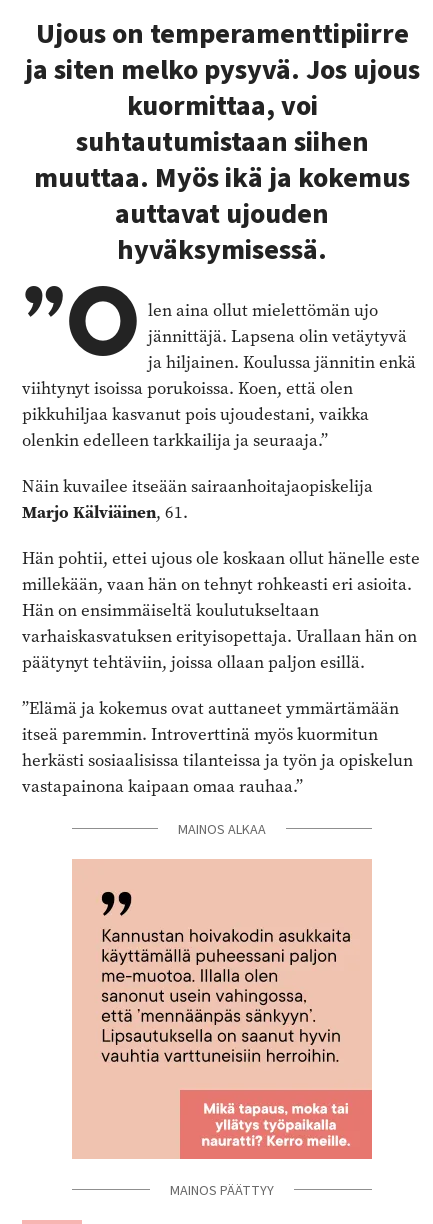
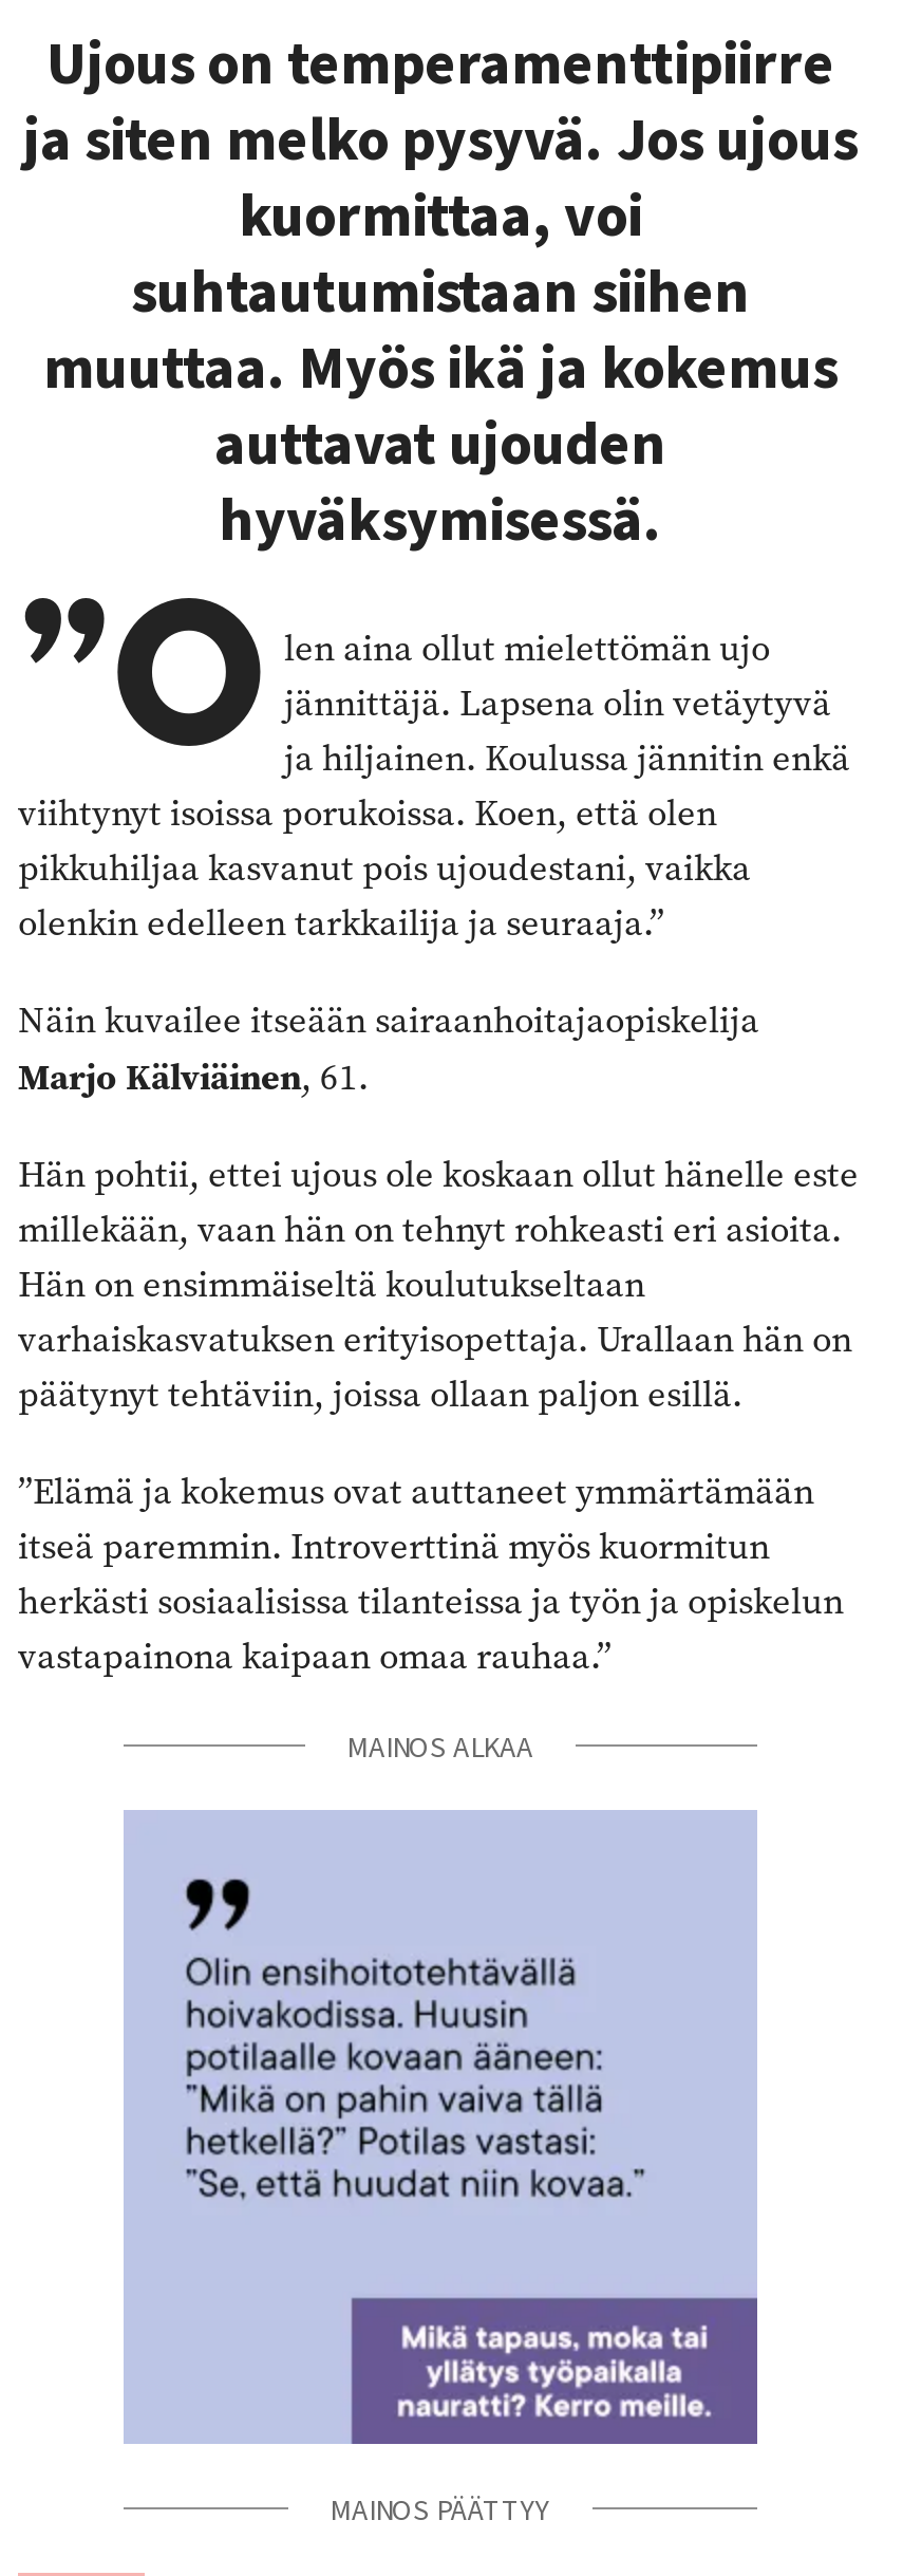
[72,859,373,1160] [image] -> [124,1810,759,2446] [image]

